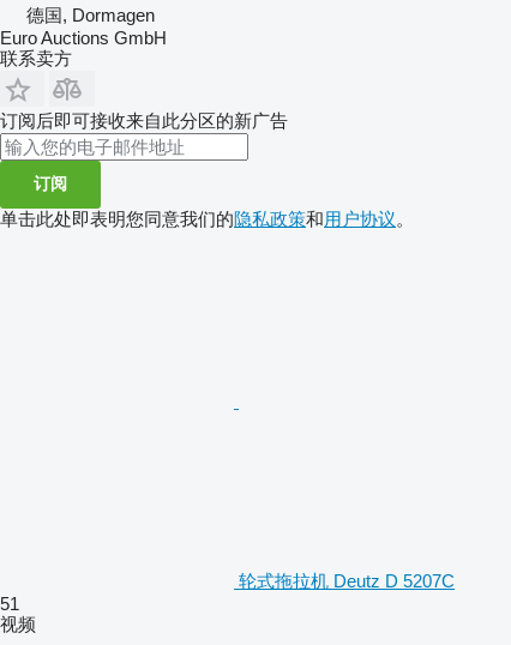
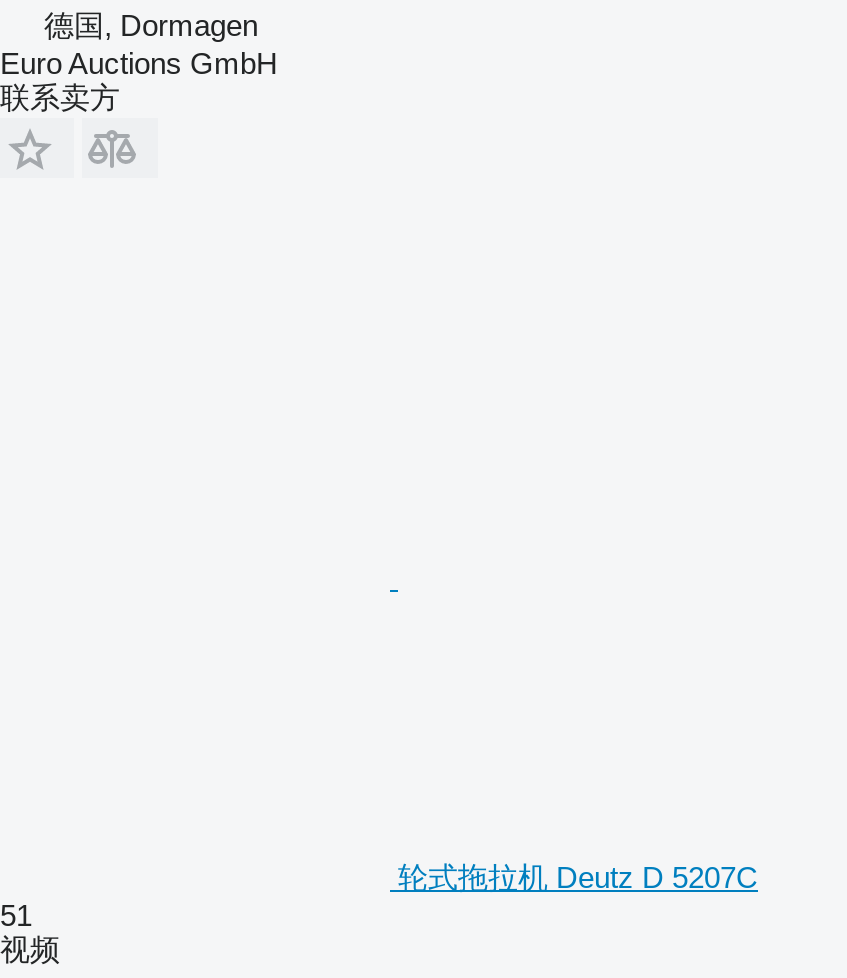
[0,110,414,229] 订阅后即可接收来自此分区的新广告 | 订阅 | 单击此处即表明您同意我们的隐私政策和用户协议。 -> none

